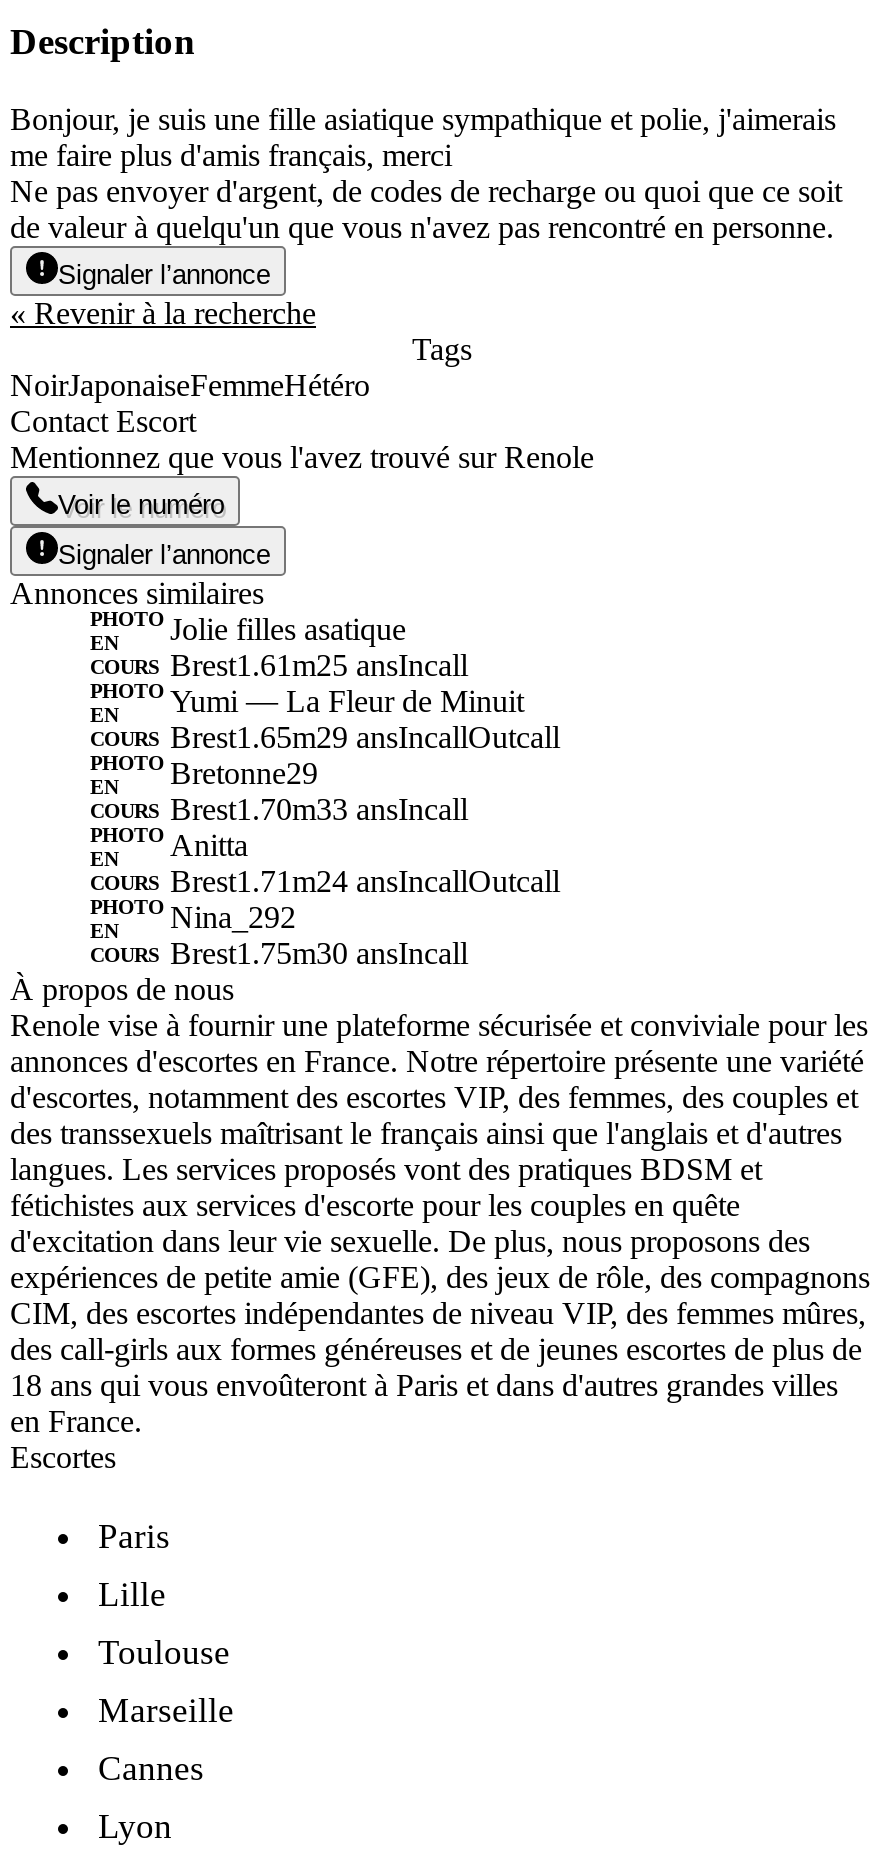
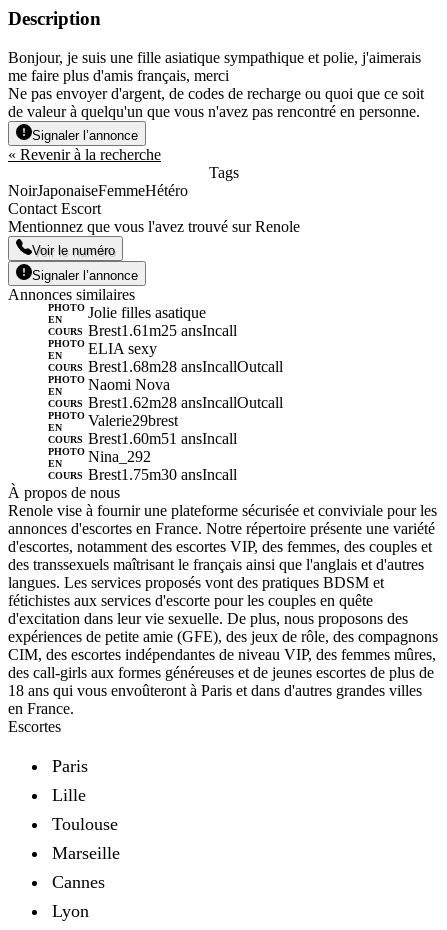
[170,684,560,754] Yumi — La Fleur de Minuit | Brest1.65m29 ansIncallOutcall -> [88,340,283,375] ELIA sexy | Brest1.68m28 ansIncallOutcall
[170,756,468,826] Bretonne29 | Brest1.70m33 ansIncall -> [88,376,283,411] Naomi Nova | Brest1.62m28 ansIncallOutcall
[170,828,560,898] Anitta | Brest1.71m24 ansIncallOutcall -> [88,412,237,447] Valerie29brest | Brest1.60m51 ansIncall

